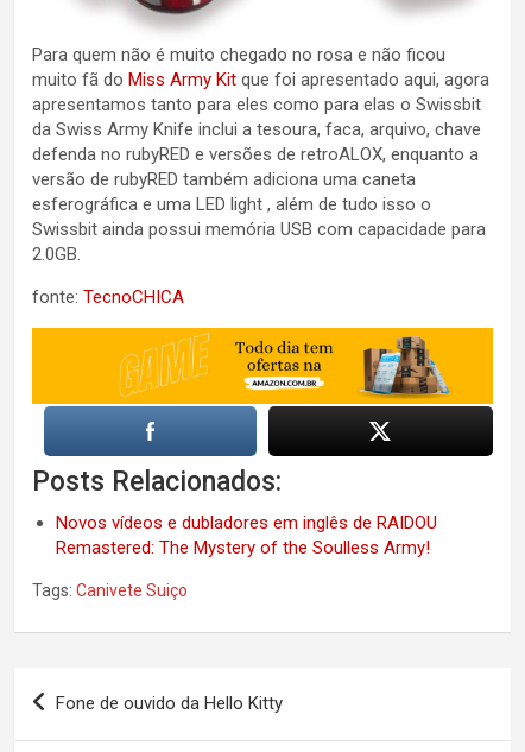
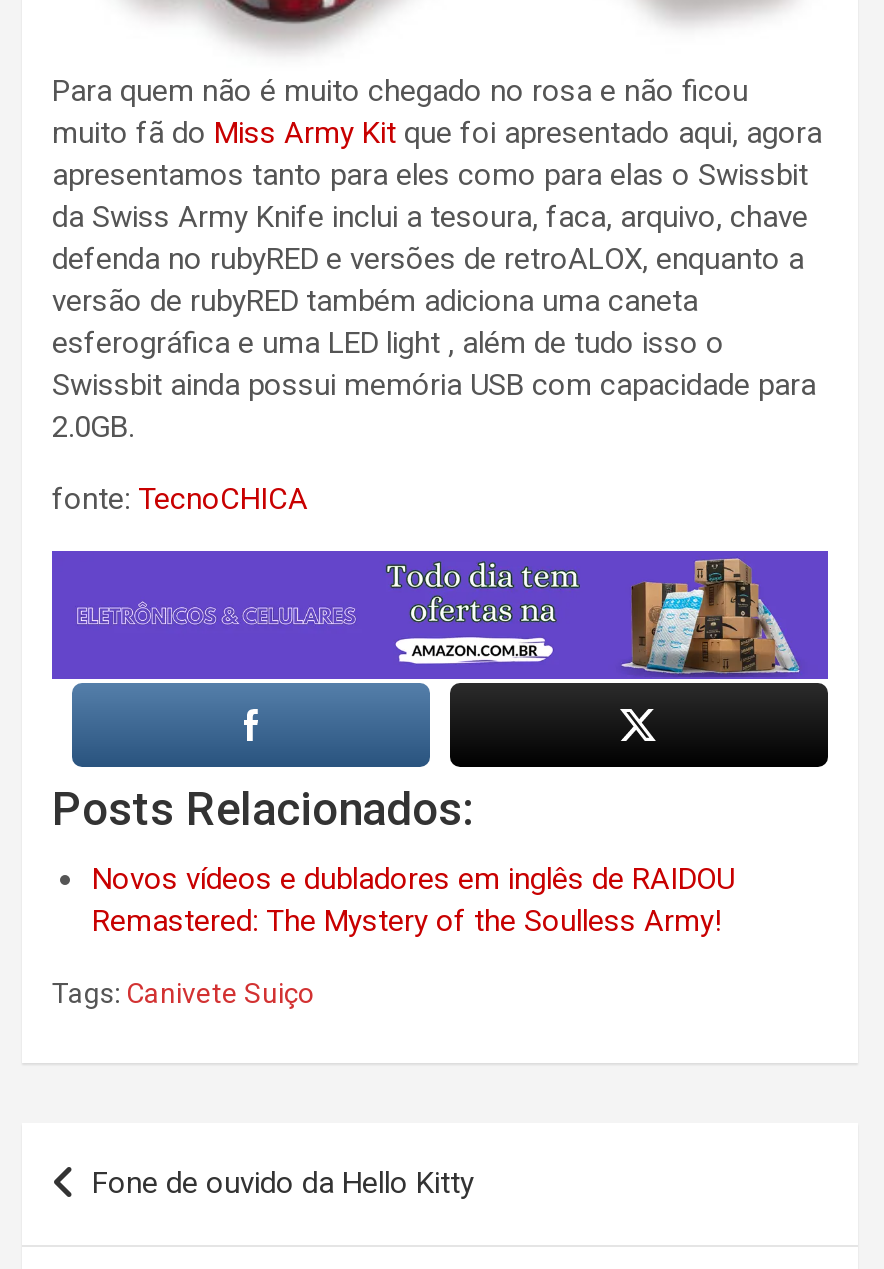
[31,327,494,406] [image] -> [50,550,830,684] [image]

